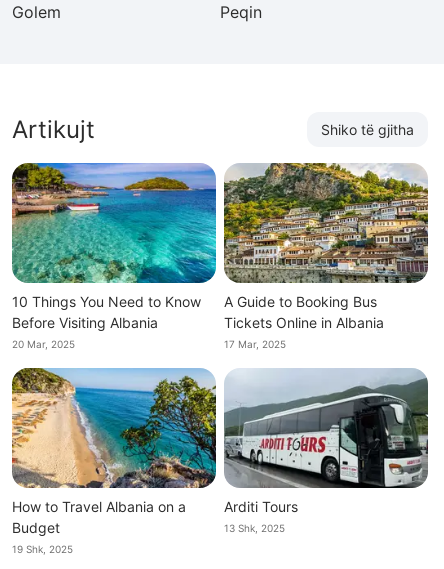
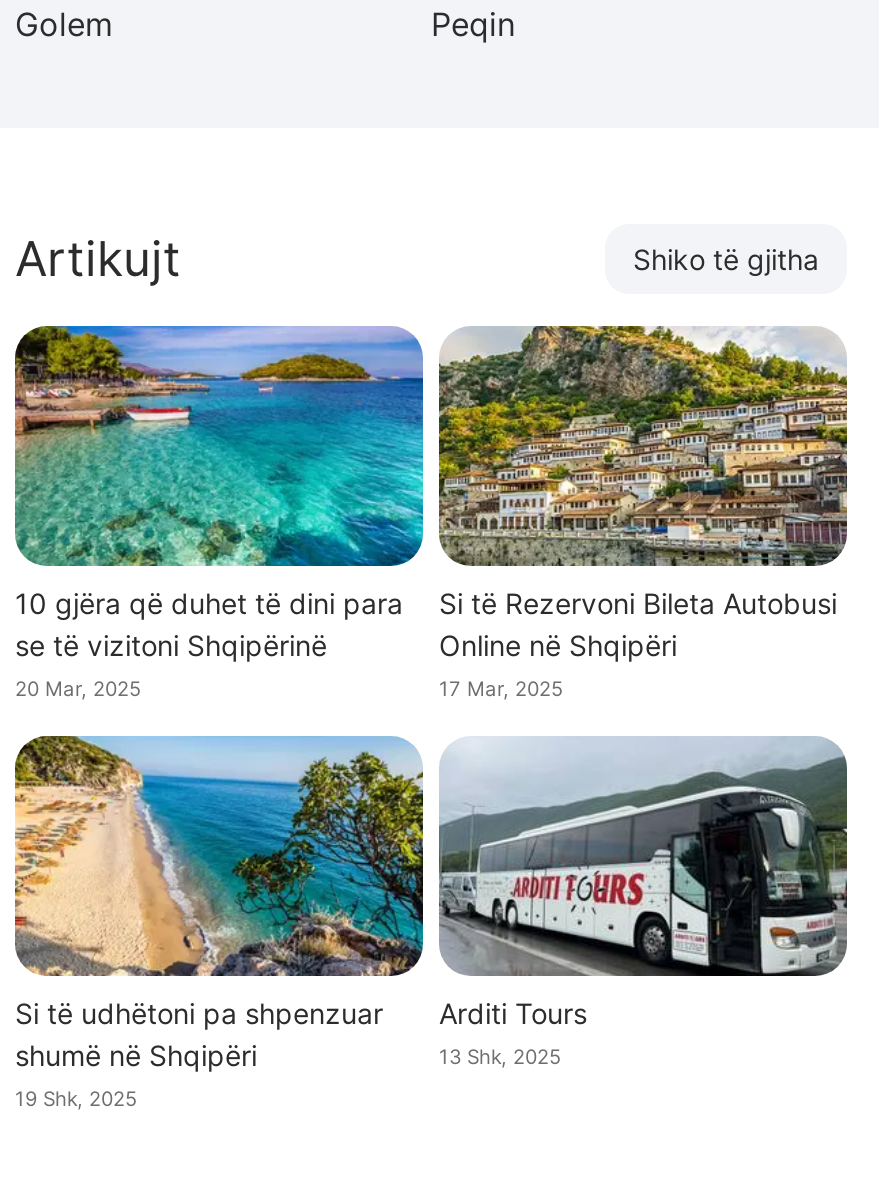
[12,293,201,331] 10 Things You Need to Know | Before Visiting Albania -> [15,586,403,662] 10 gjëra që duhet të dini para | se të vizitoni Shqipërinë
[224,293,384,331] A Guide to Booking Bus | Tickets Online in Albania -> [439,586,837,662] Si të Rezervoni Bileta Autobusi | Online në Shqipëri
[12,498,186,536] How to Travel Albania on a | Budget -> [15,996,383,1072] Si të udhëtoni pa shpenzuar | shumë në Shqipëri

